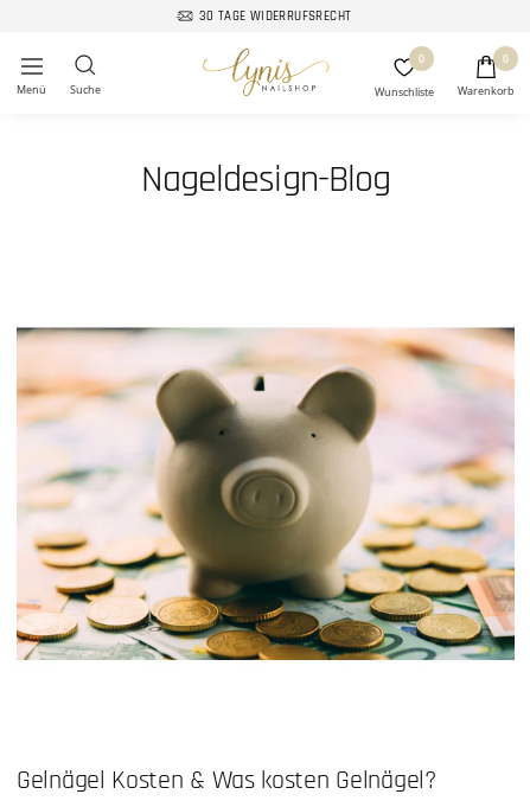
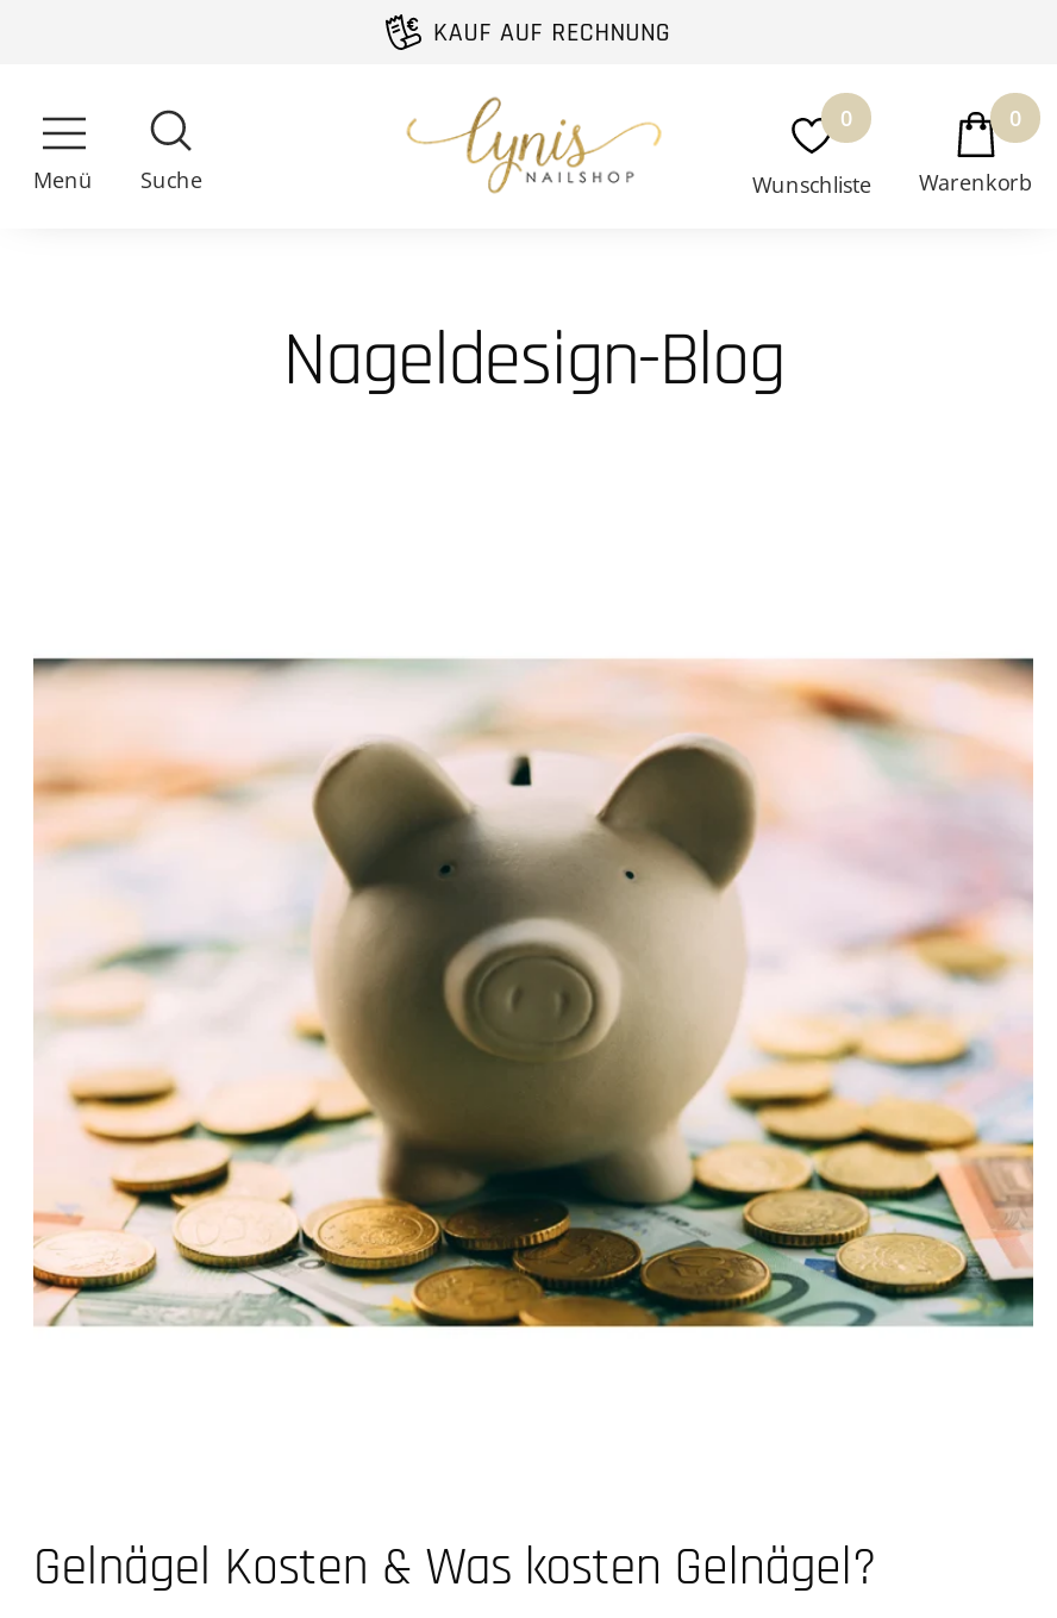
[199,8,351,25] 30 TAGE WIDERRUFSRECHT -> [433,17,671,50] KAUF AUF RECHNUNG

